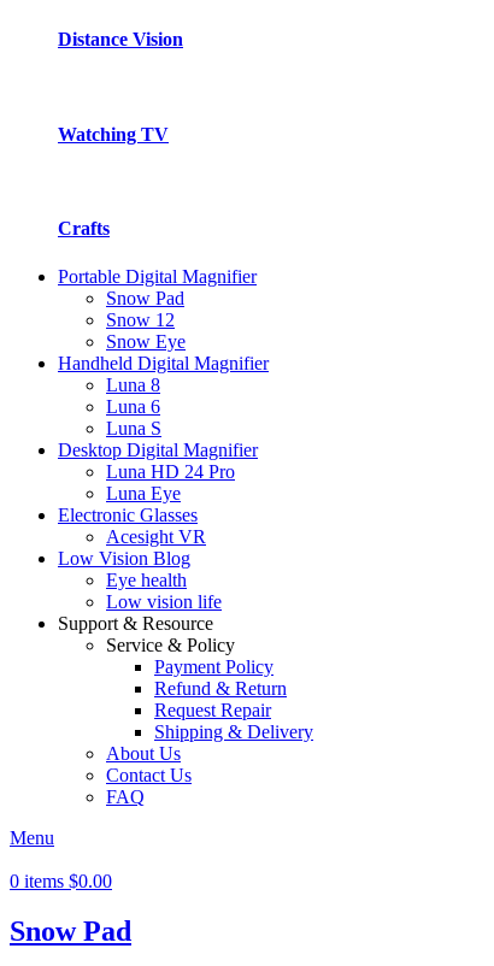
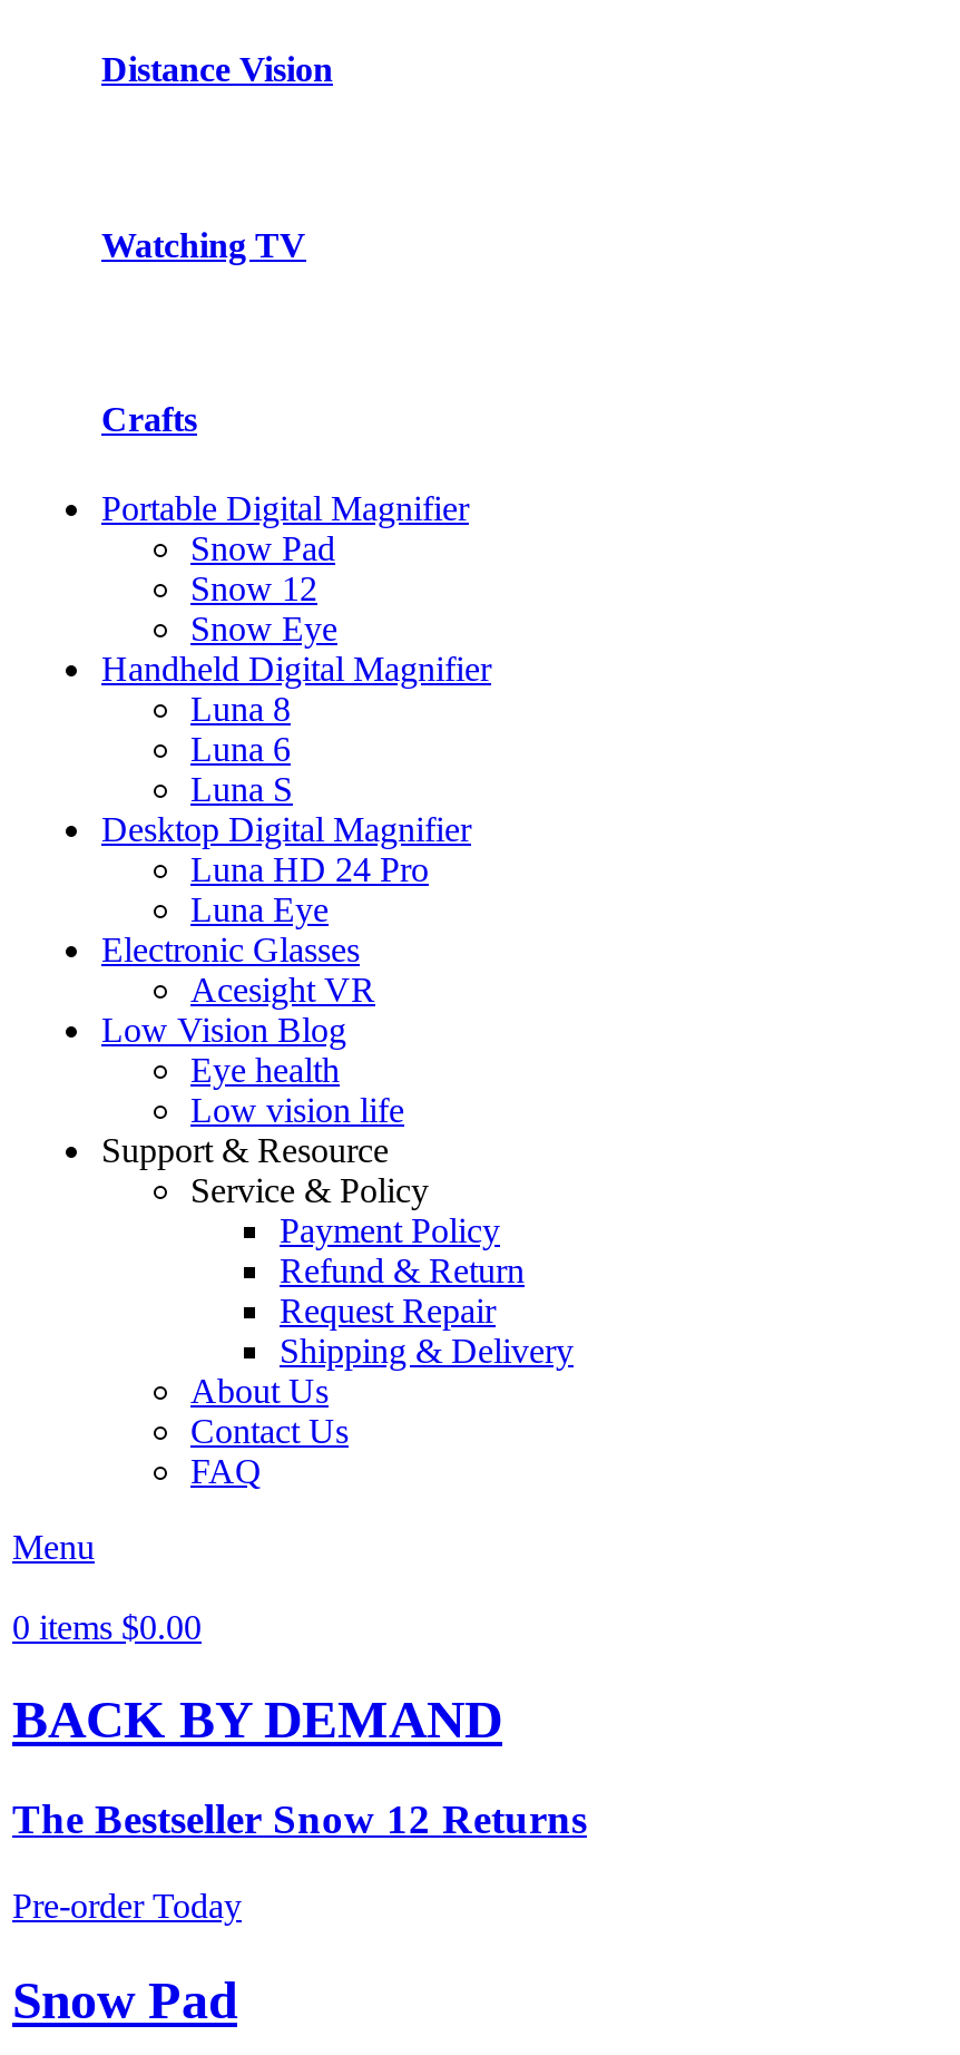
none -> [12,1692,587,1925] BACK BY DEMAND | The Bestseller Snow 12 Returns | Pre-order Today

